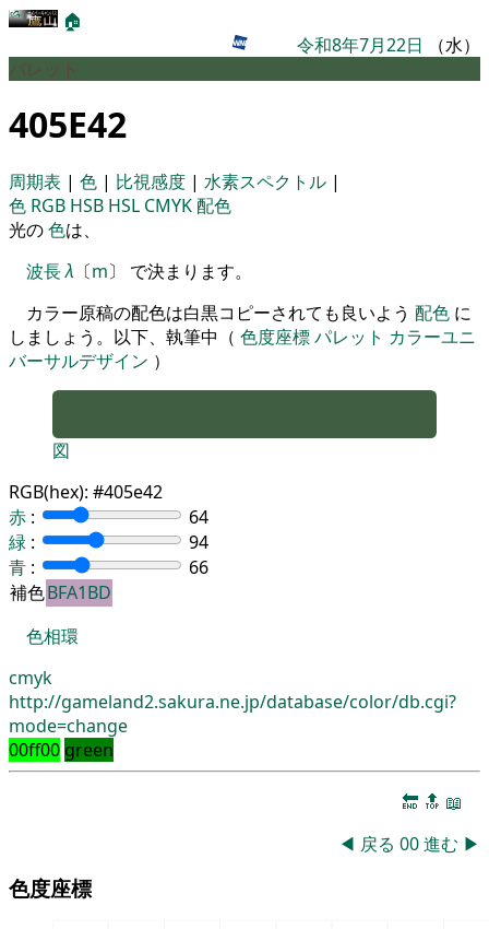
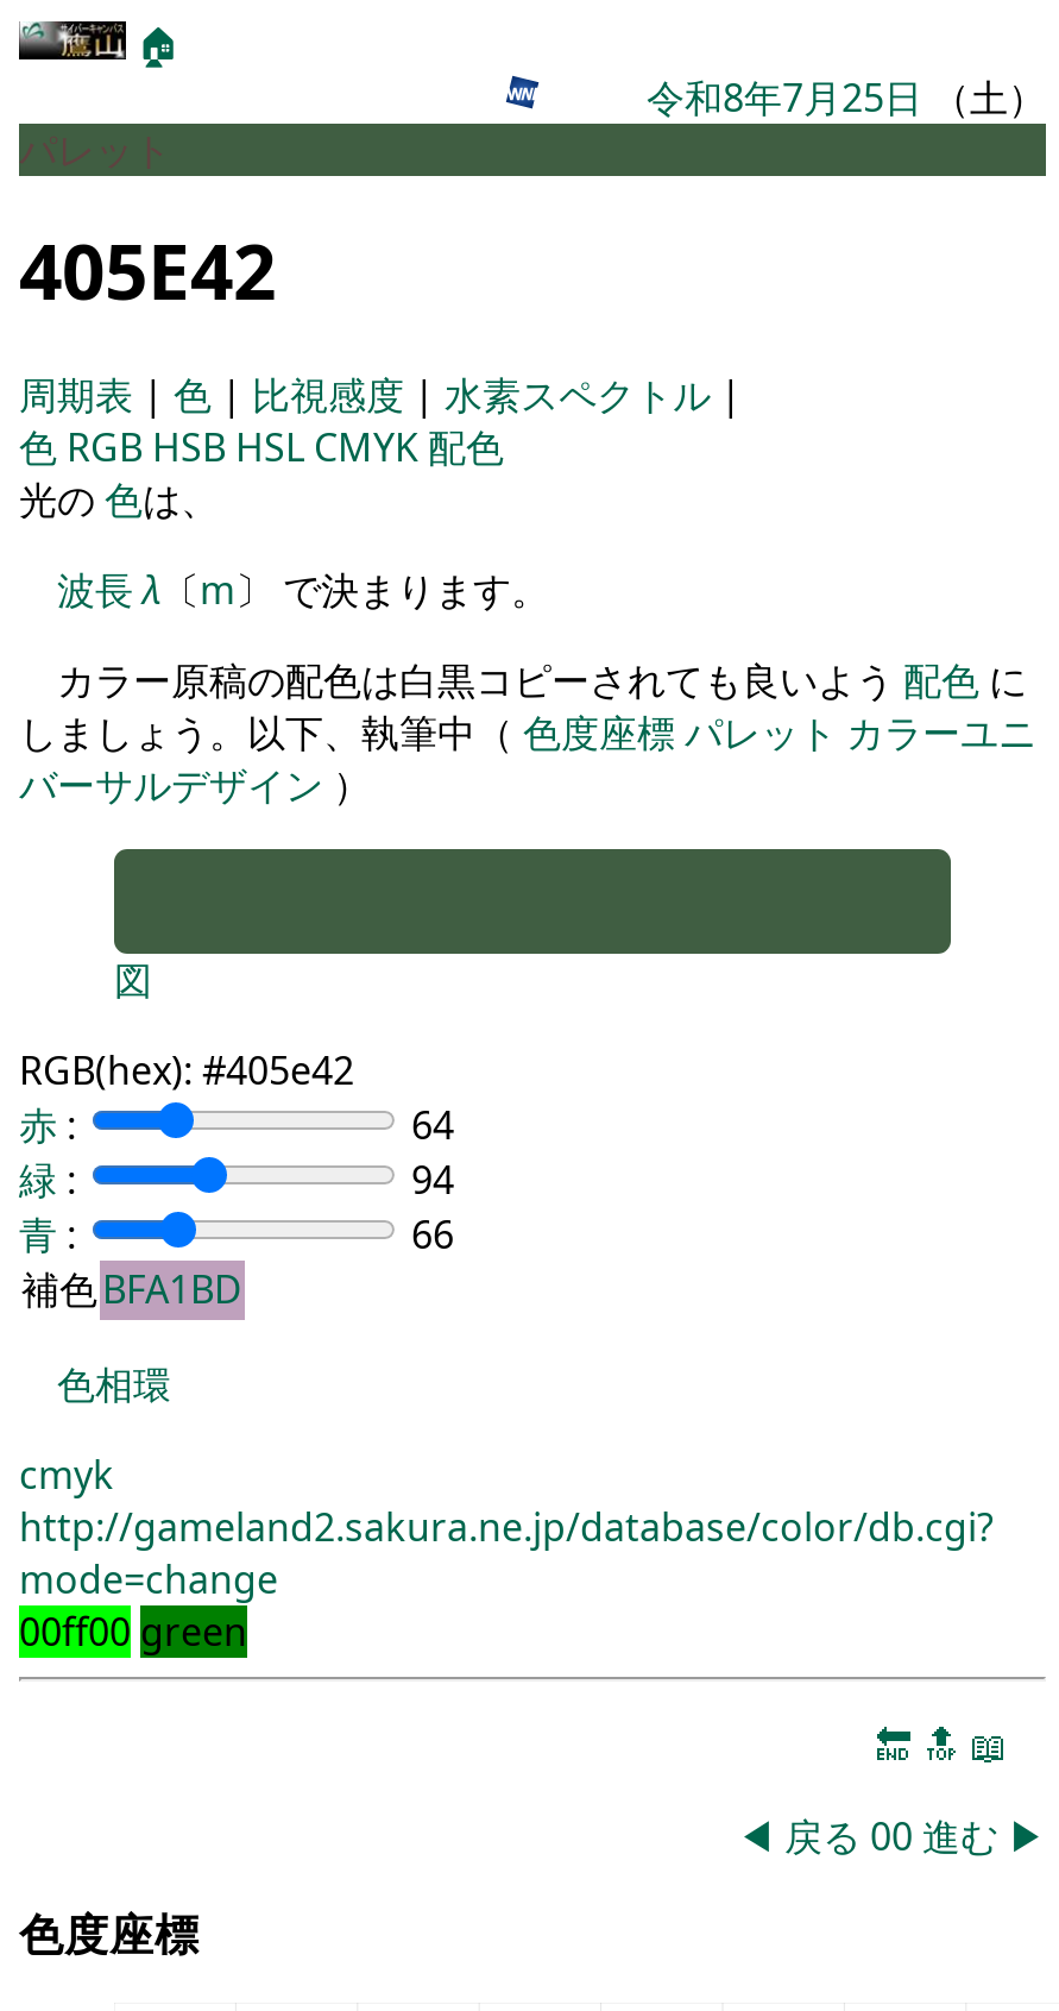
[297,33,480,57] 令和8年7月22日（水） -> [647,71,1046,124] 令和8年7月25日（土）

